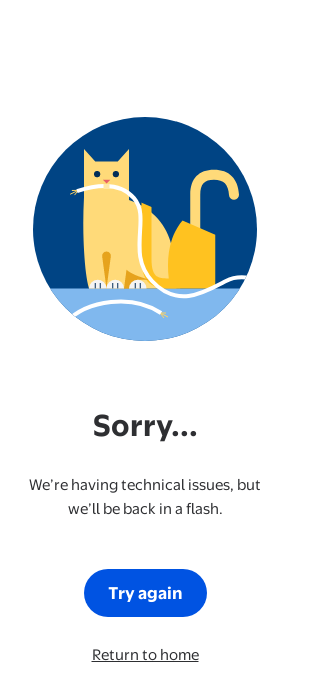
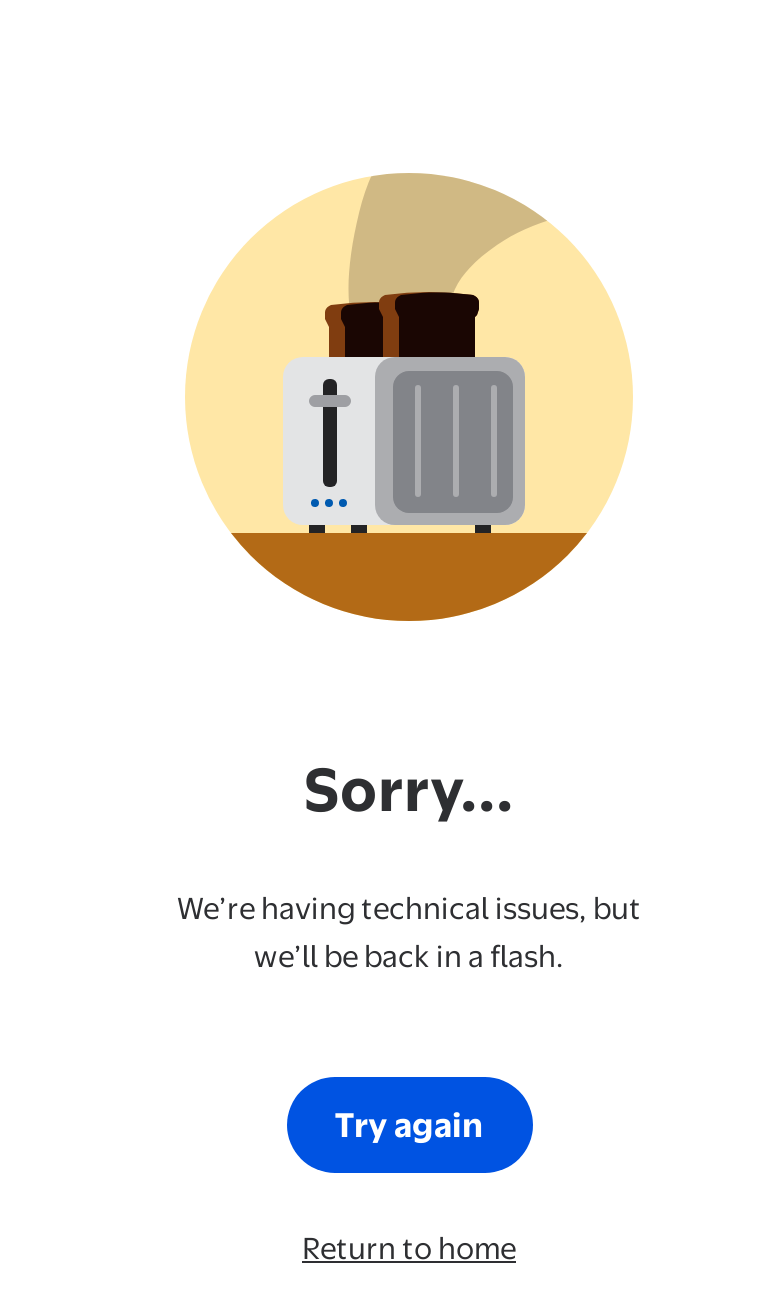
[32,116,258,342] [image] -> [185,173,633,623] [image]

